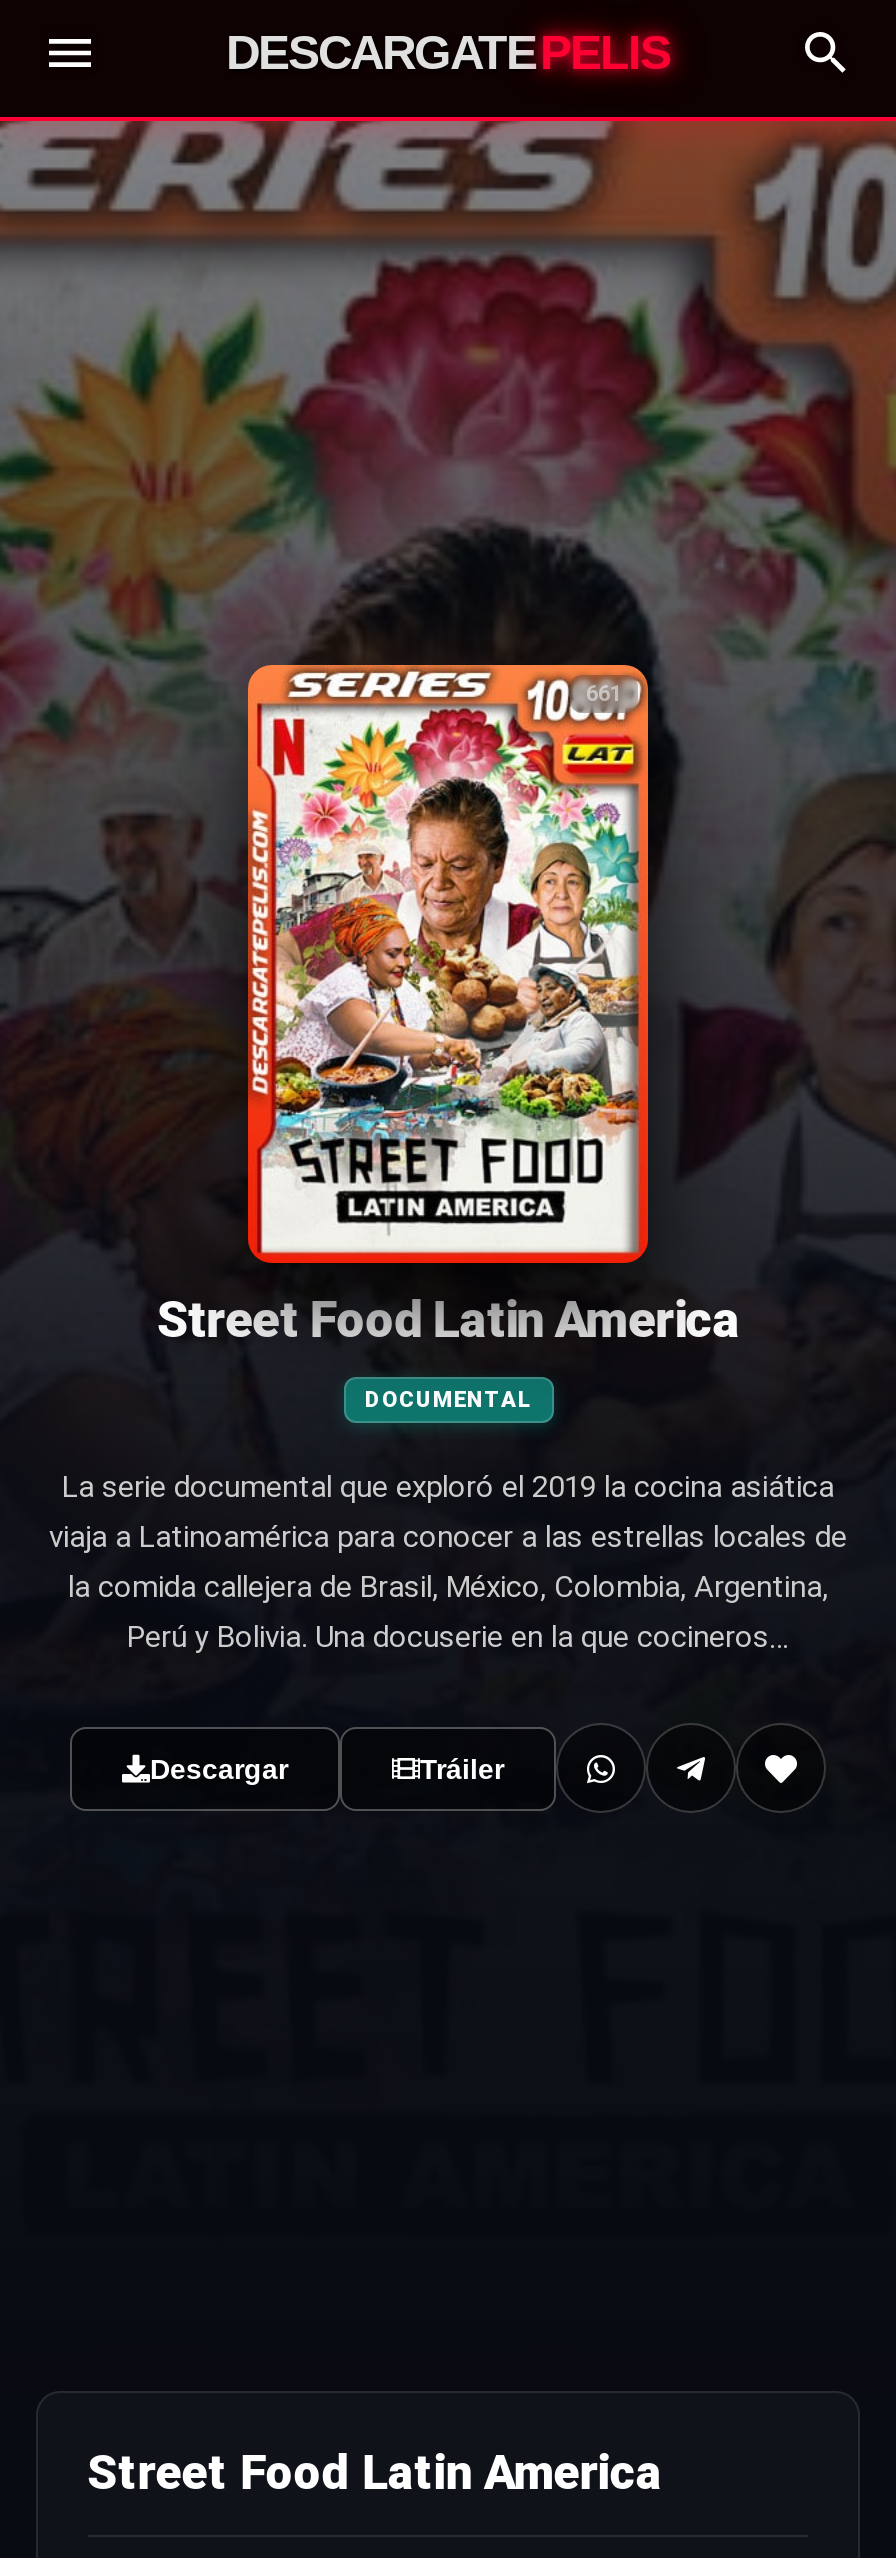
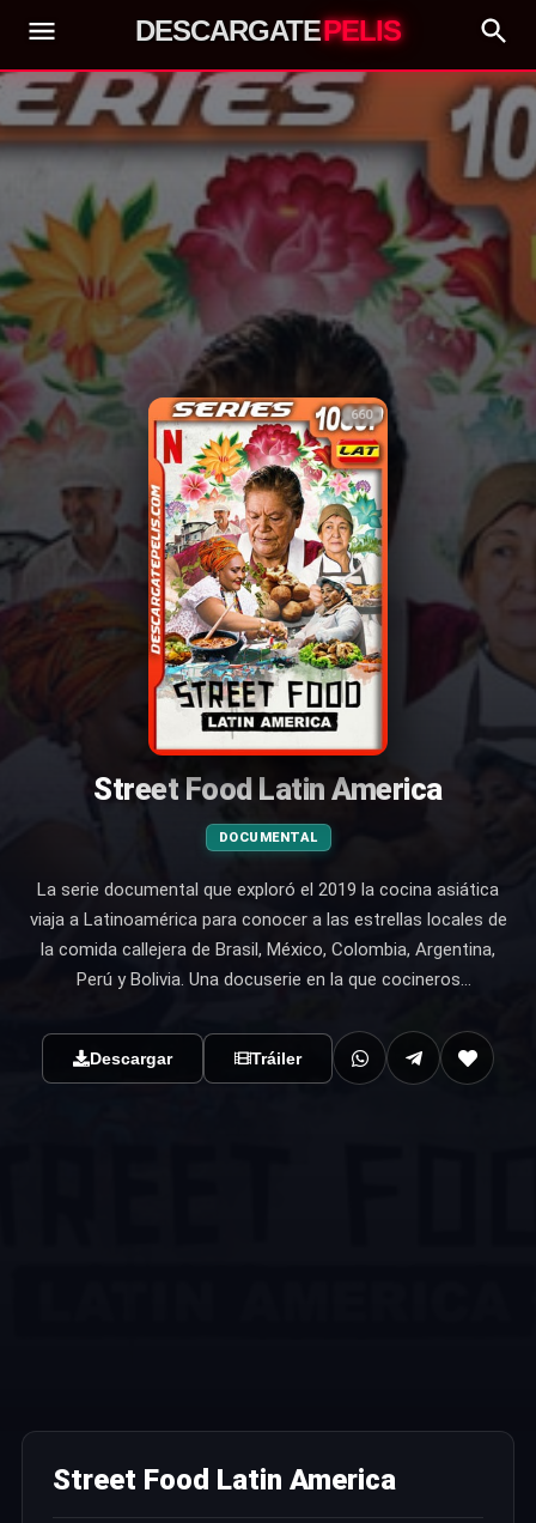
[586,680,622,706] 661 -> [351,406,372,422] 660

